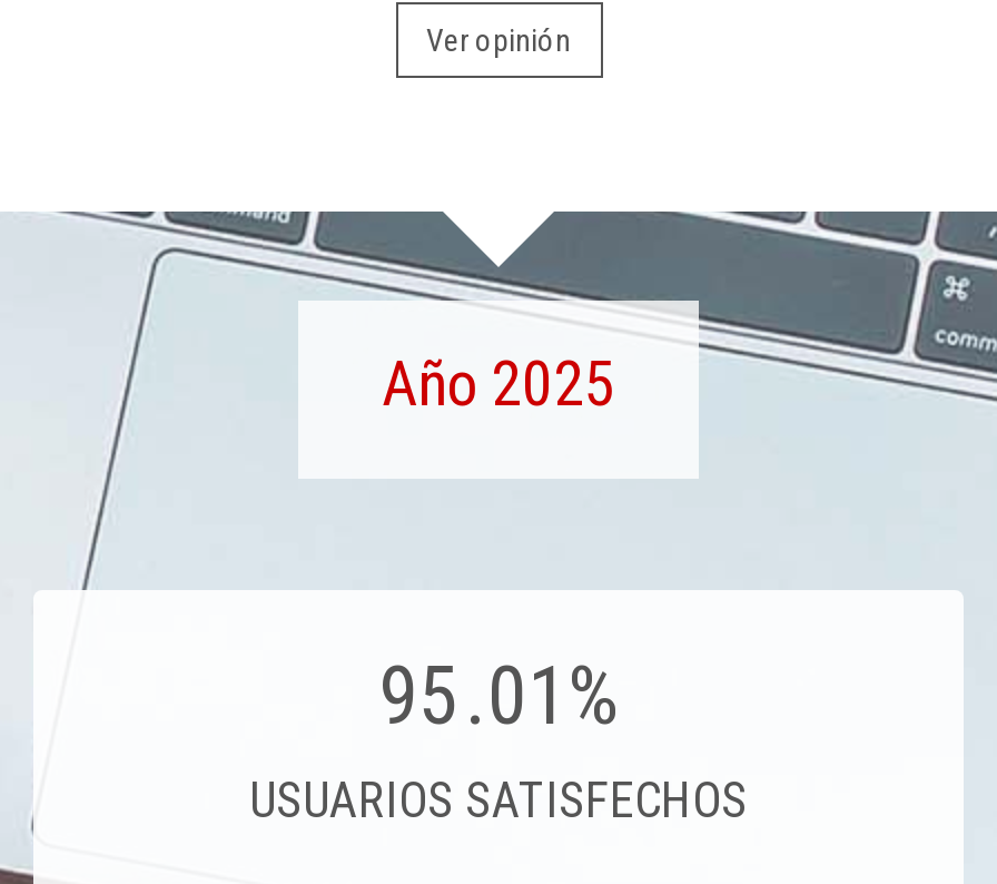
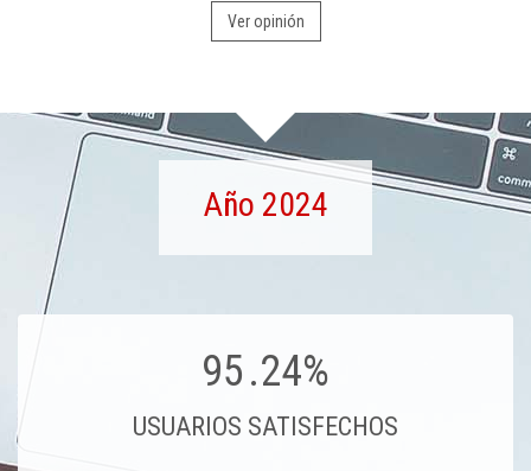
[382,347,615,421] Año 2025 -> [203,185,328,224] Año 2024
[378,650,619,744] 95 .01% -> [201,346,330,396] 95 .24%

